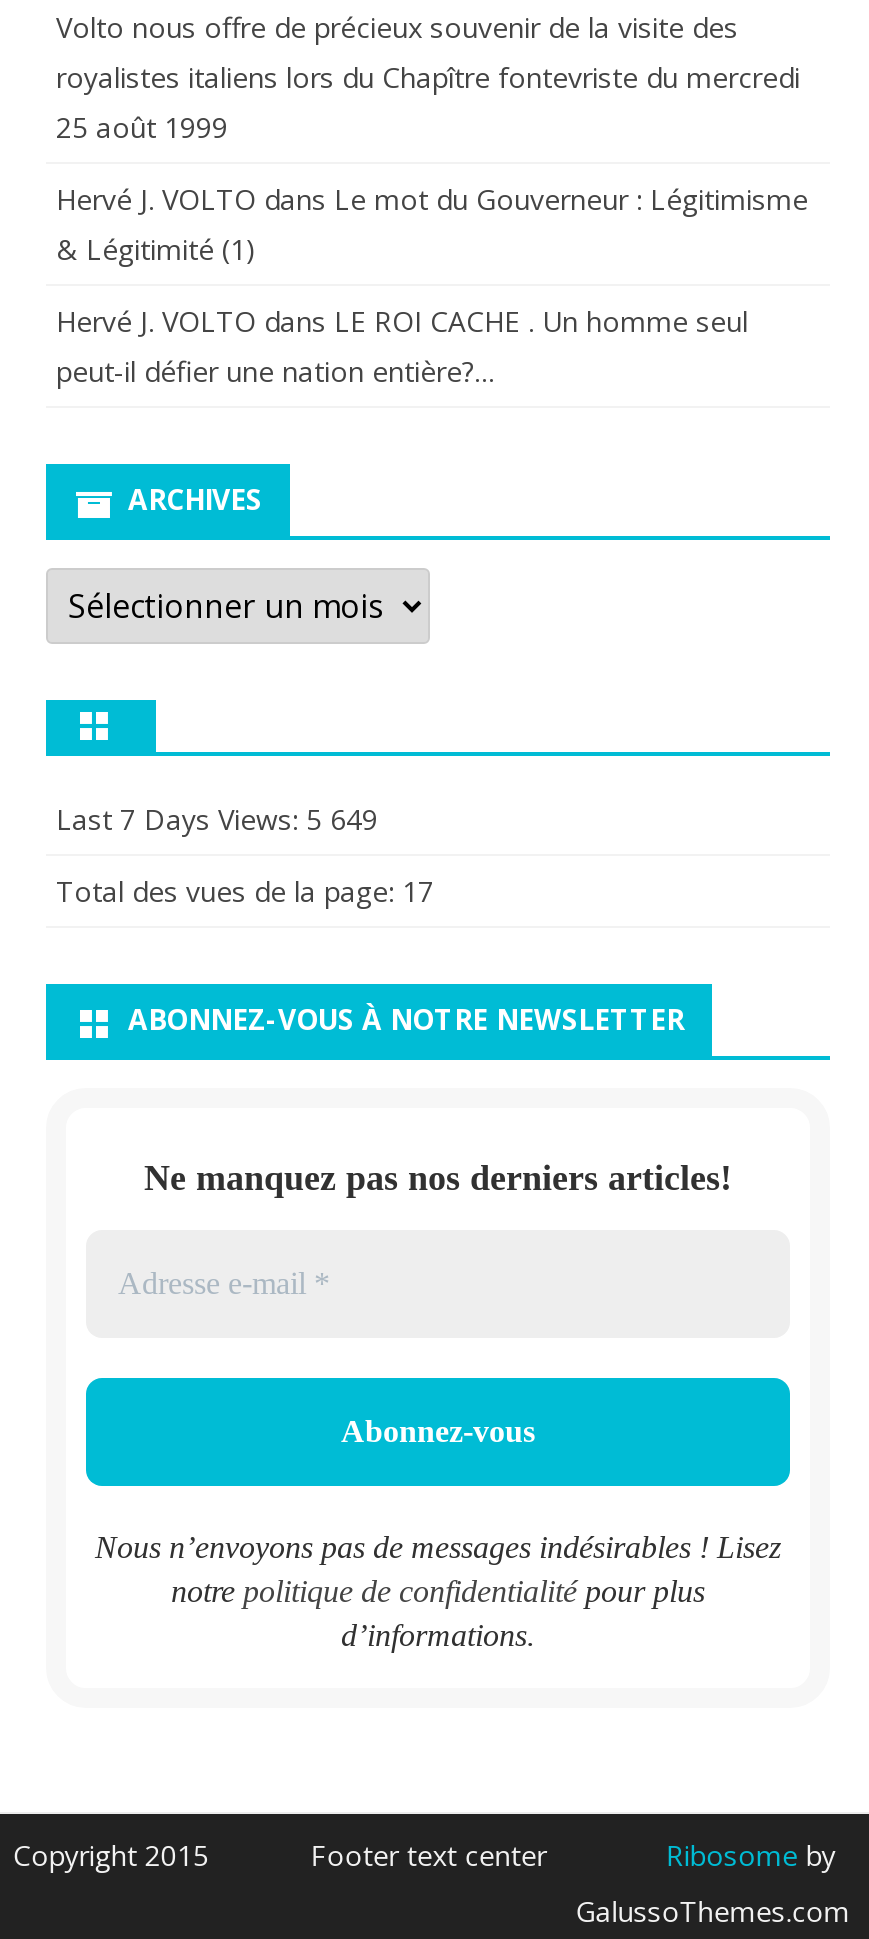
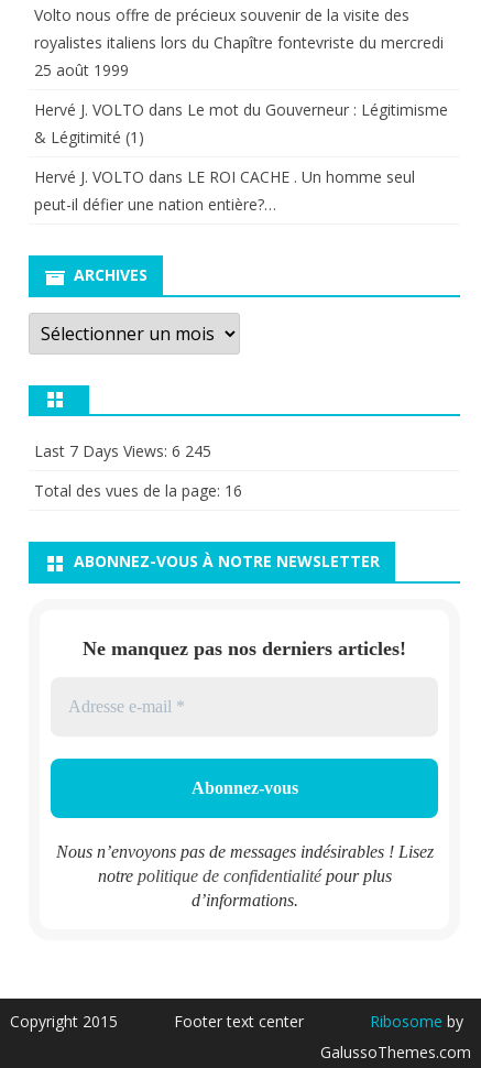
[56,801,378,839] Last 7 Days Views: 5 649 -> [34,441,211,462] Last 7 Days Views: 6 245
[56,873,434,911] Total des vues de la page: 17 -> [34,480,242,501] Total des vues de la page: 16

